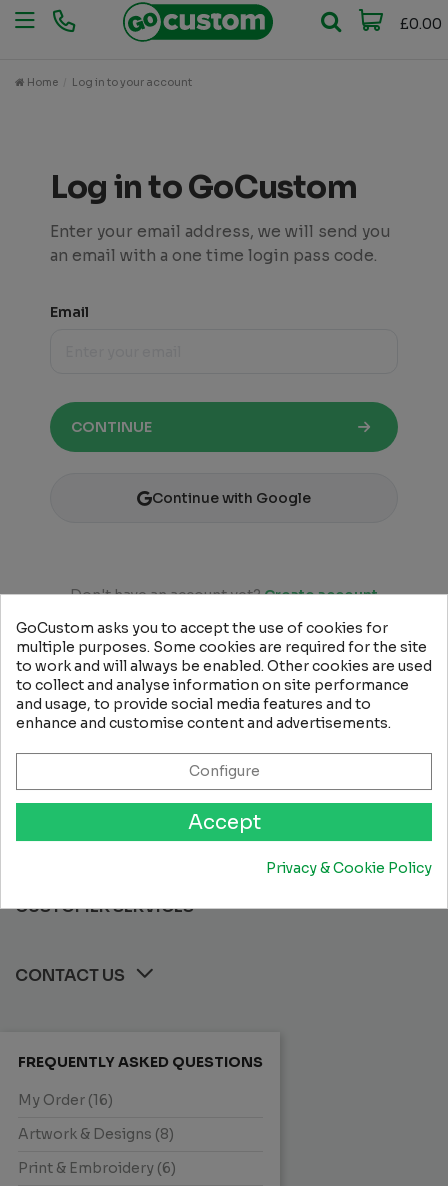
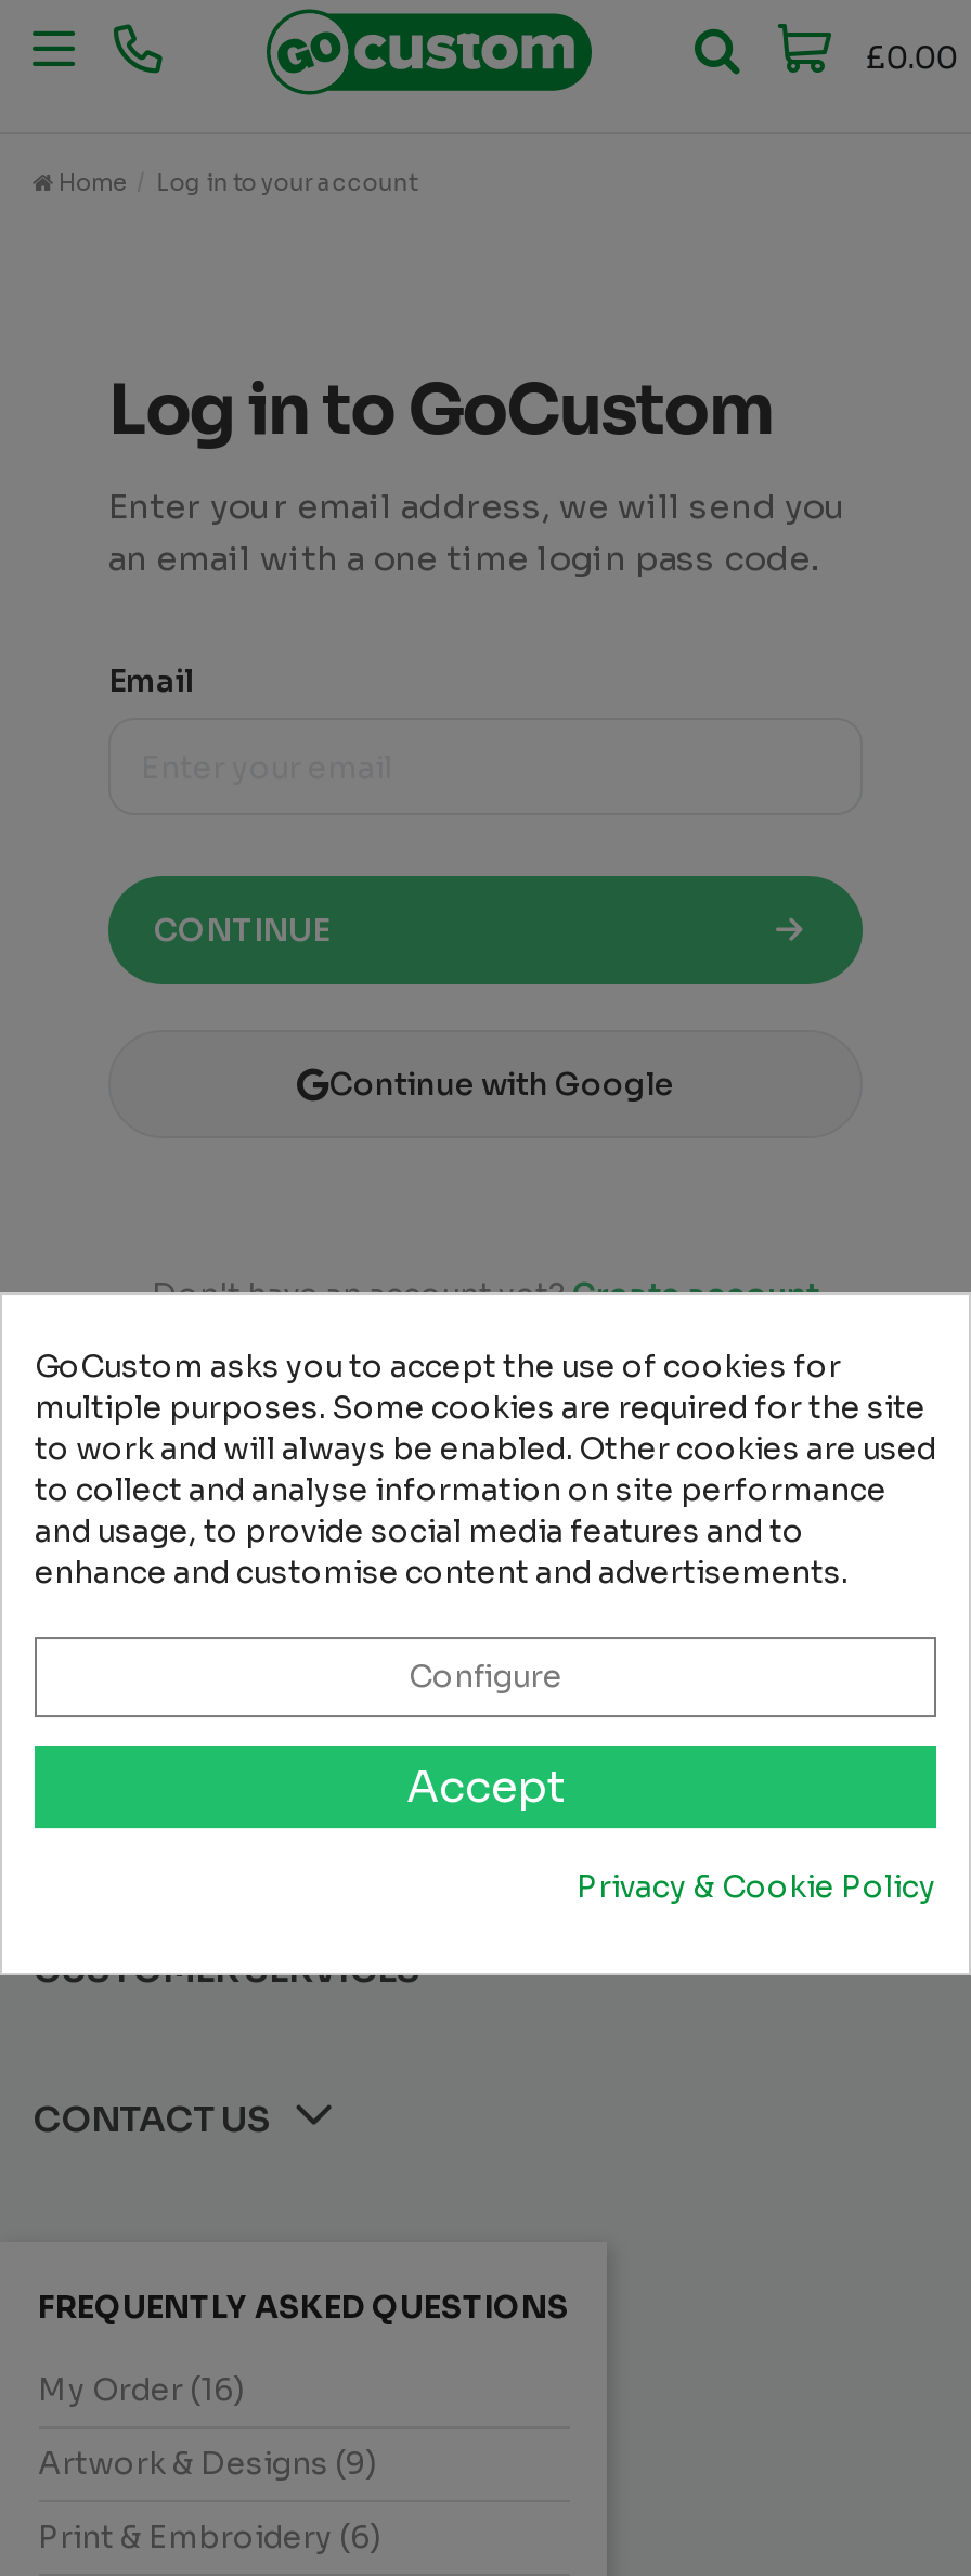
[17,1124,173,1142] Artwork & Designs (8) -> [38,2443,376,2482] Artwork & Designs (9)

